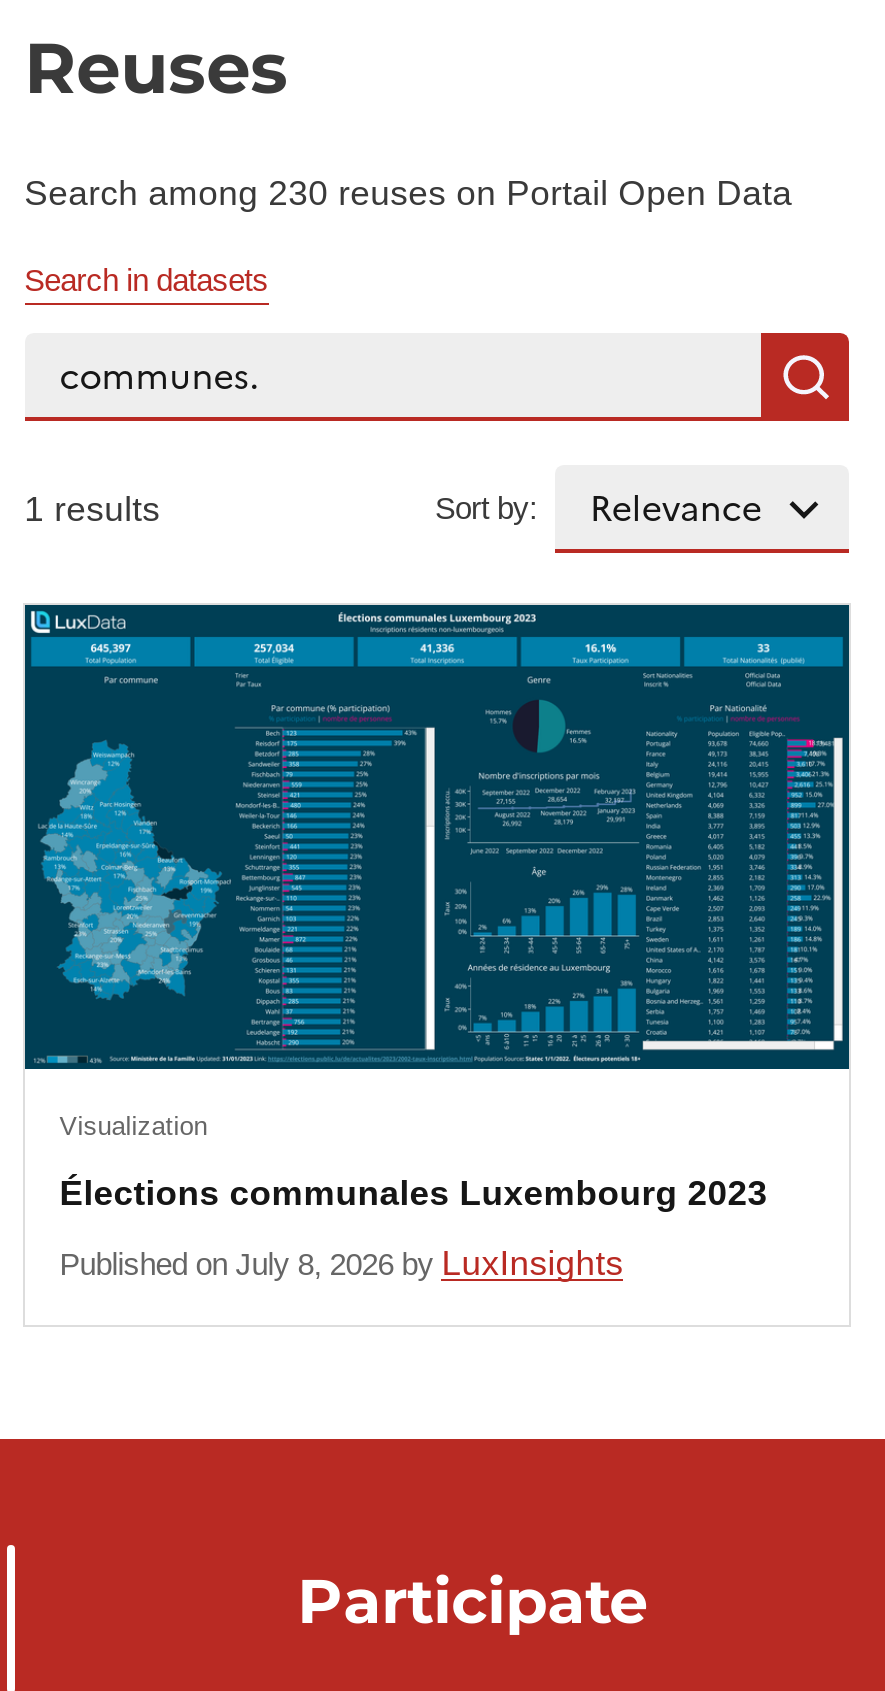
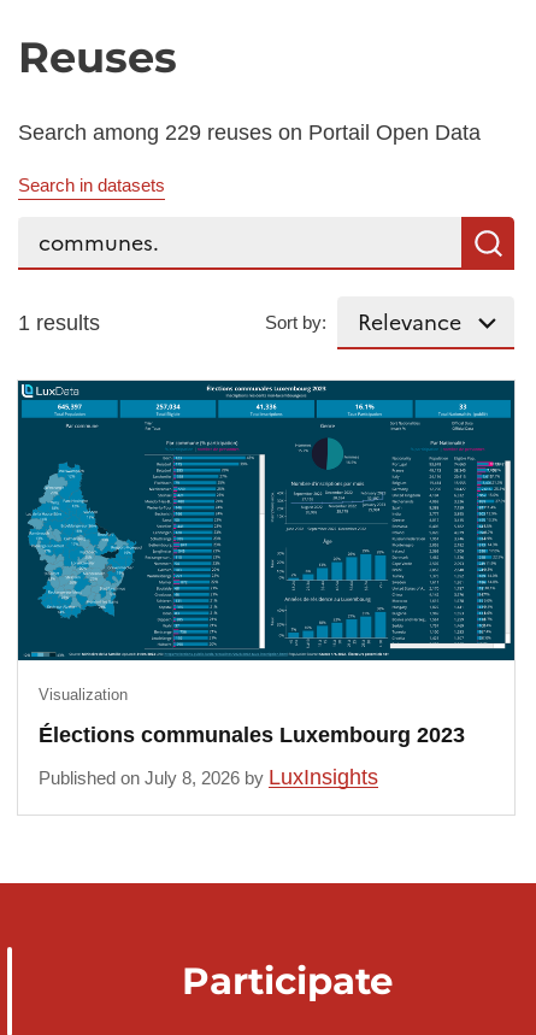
[24,174,792,214] Search among 230 reuses on Portail Open Data -> [18,121,480,145] Search among 229 reuses on Portail Open Data

